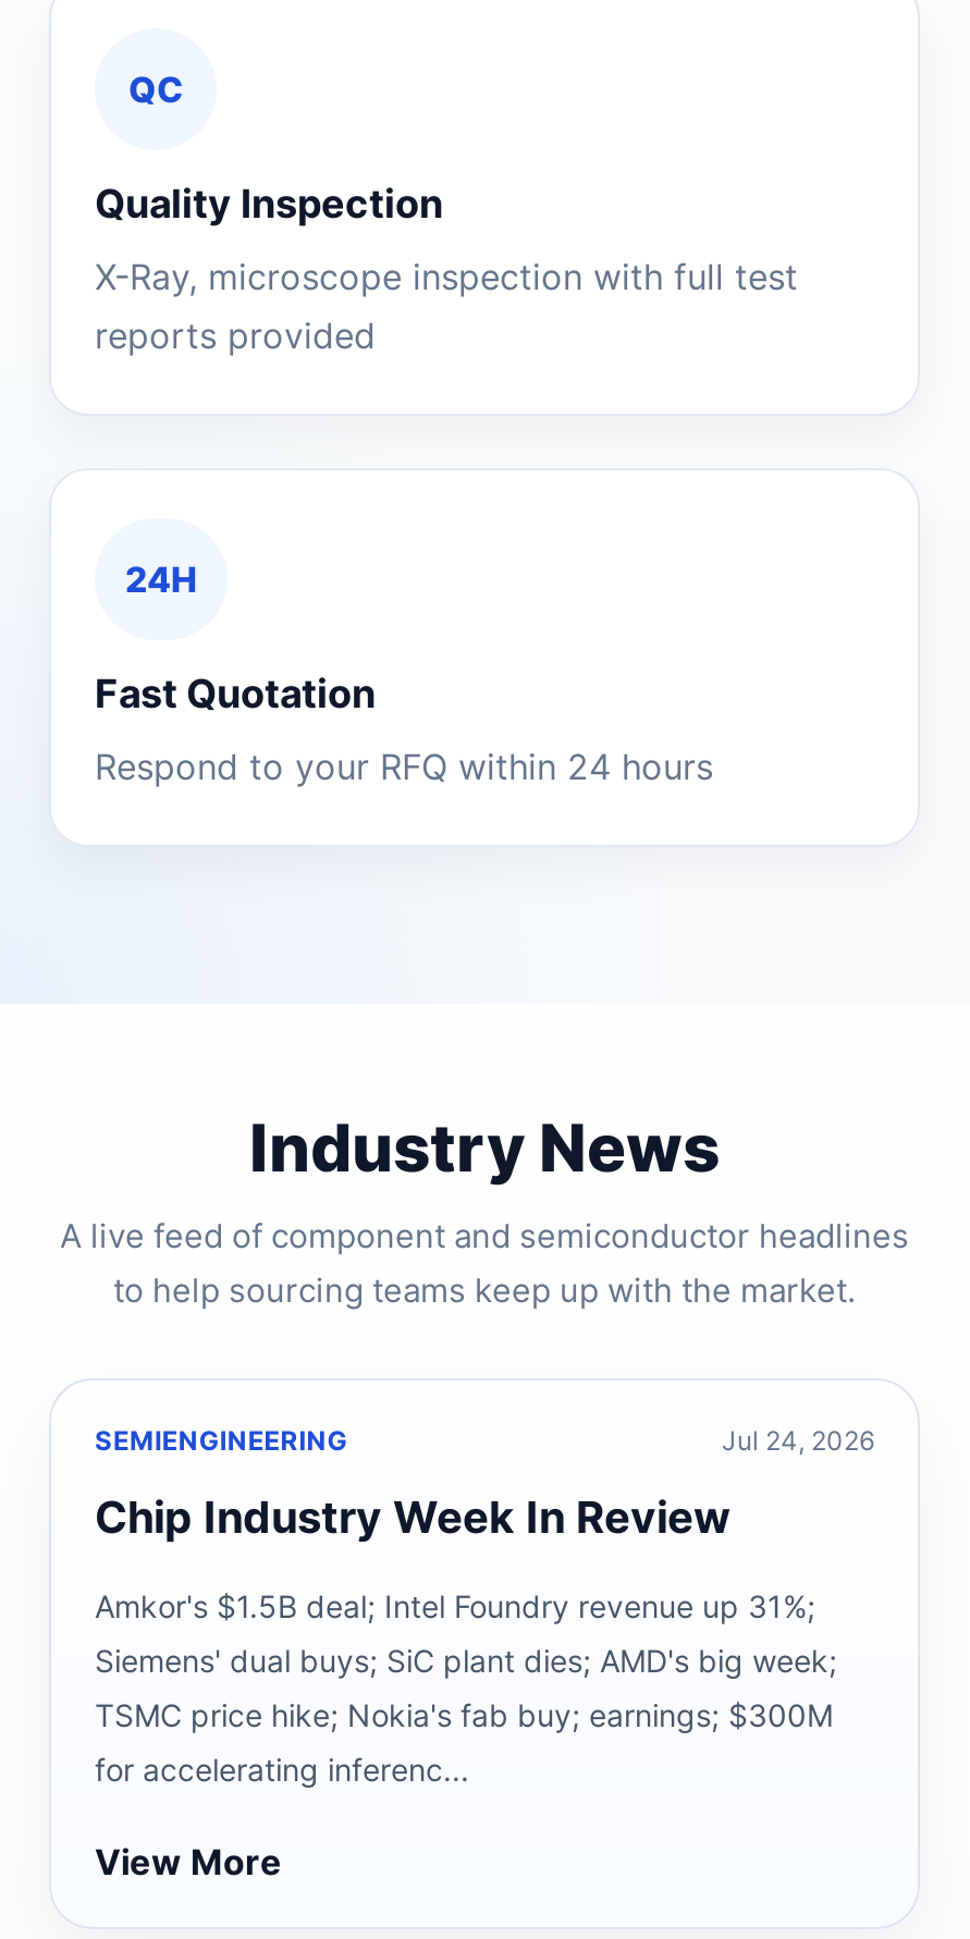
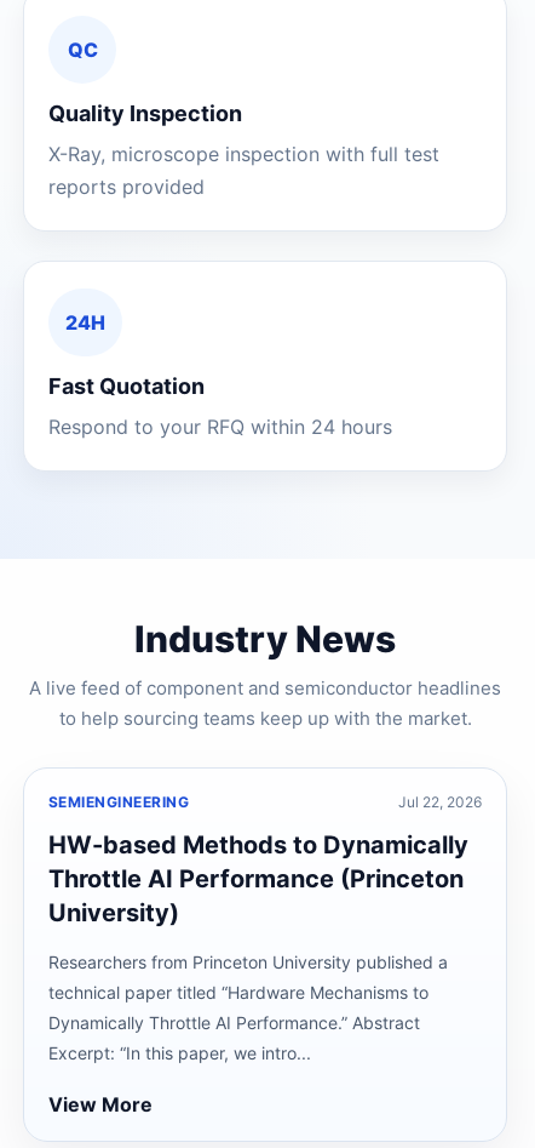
[722,1424,874,1457] Jul 24, 2026 -> [398,793,482,811] Jul 22, 2026
[95,1492,730,1544] Chip Industry Week In Review -> [48,830,468,927] HW-based Methods to Dynamically | Throttle AI Performance (Princeton | University)
[95,1587,815,1624] Amkor's $1.5B deal; Intel Foundry revenue up 31%; -> [48,952,448,972] Researchers from Princeton University published a
[95,1642,837,1679] Siemens' dual buys; SiC plant dies; AMD's big week; -> [48,982,428,1003] technical paper titled “Hardware Mechanisms to
[95,1696,833,1733] TSMC price hike; Nokia's fab buy; earnings; $300M -> [48,1012,420,1033] Dynamically Throttle AI Performance.” Abstract
[95,1751,469,1788] for accelerating inferenc... -> [48,1043,311,1063] Excerpt: “In this paper, we intro...

